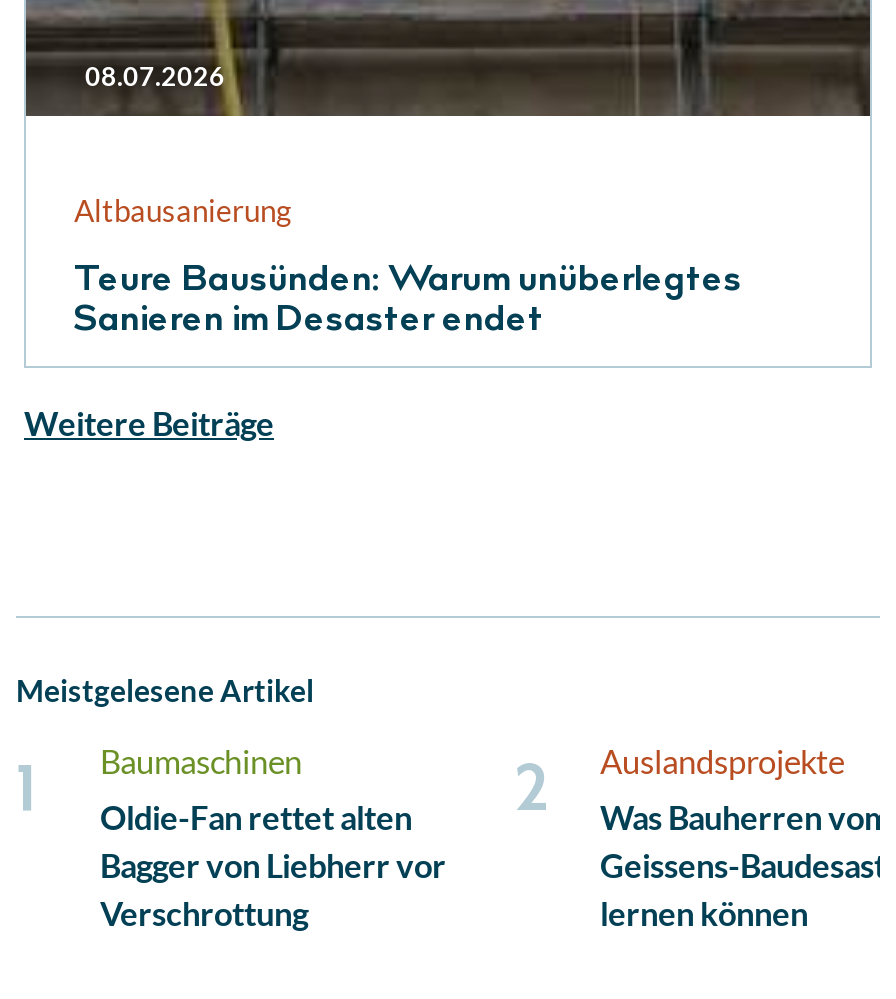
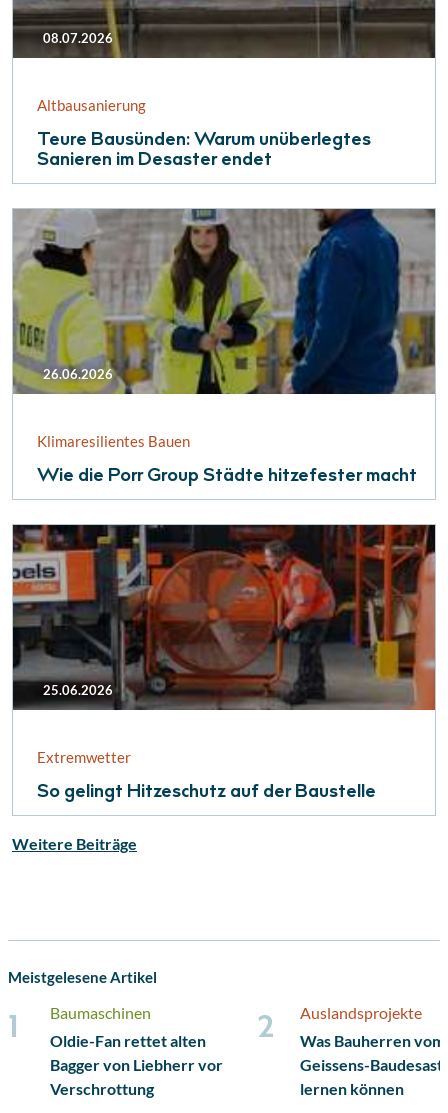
none -> [12,523,436,711] [image] | 25.06.2026
none -> [13,201,435,395] [image] | 26.06.2026
none -> [37,431,417,488] Klimaresilientes Bauen | Wie die Porr Group Städte hitzefester macht
none -> [37,747,376,804] Extremwetter | So gelingt Hitzeschutz auf der Baustelle

